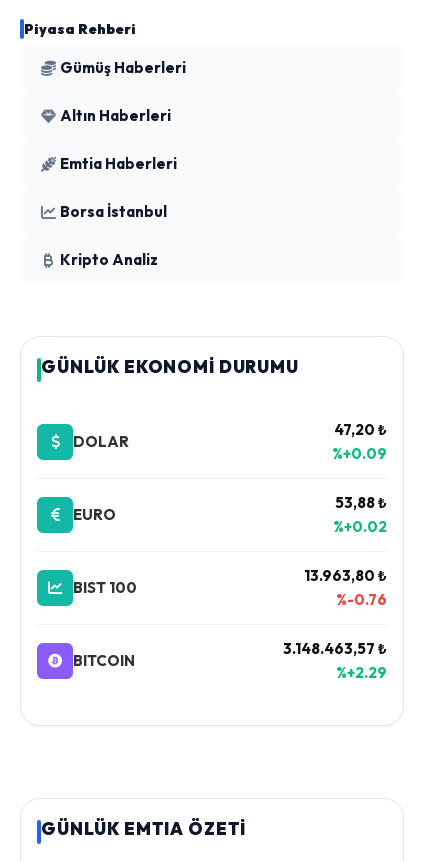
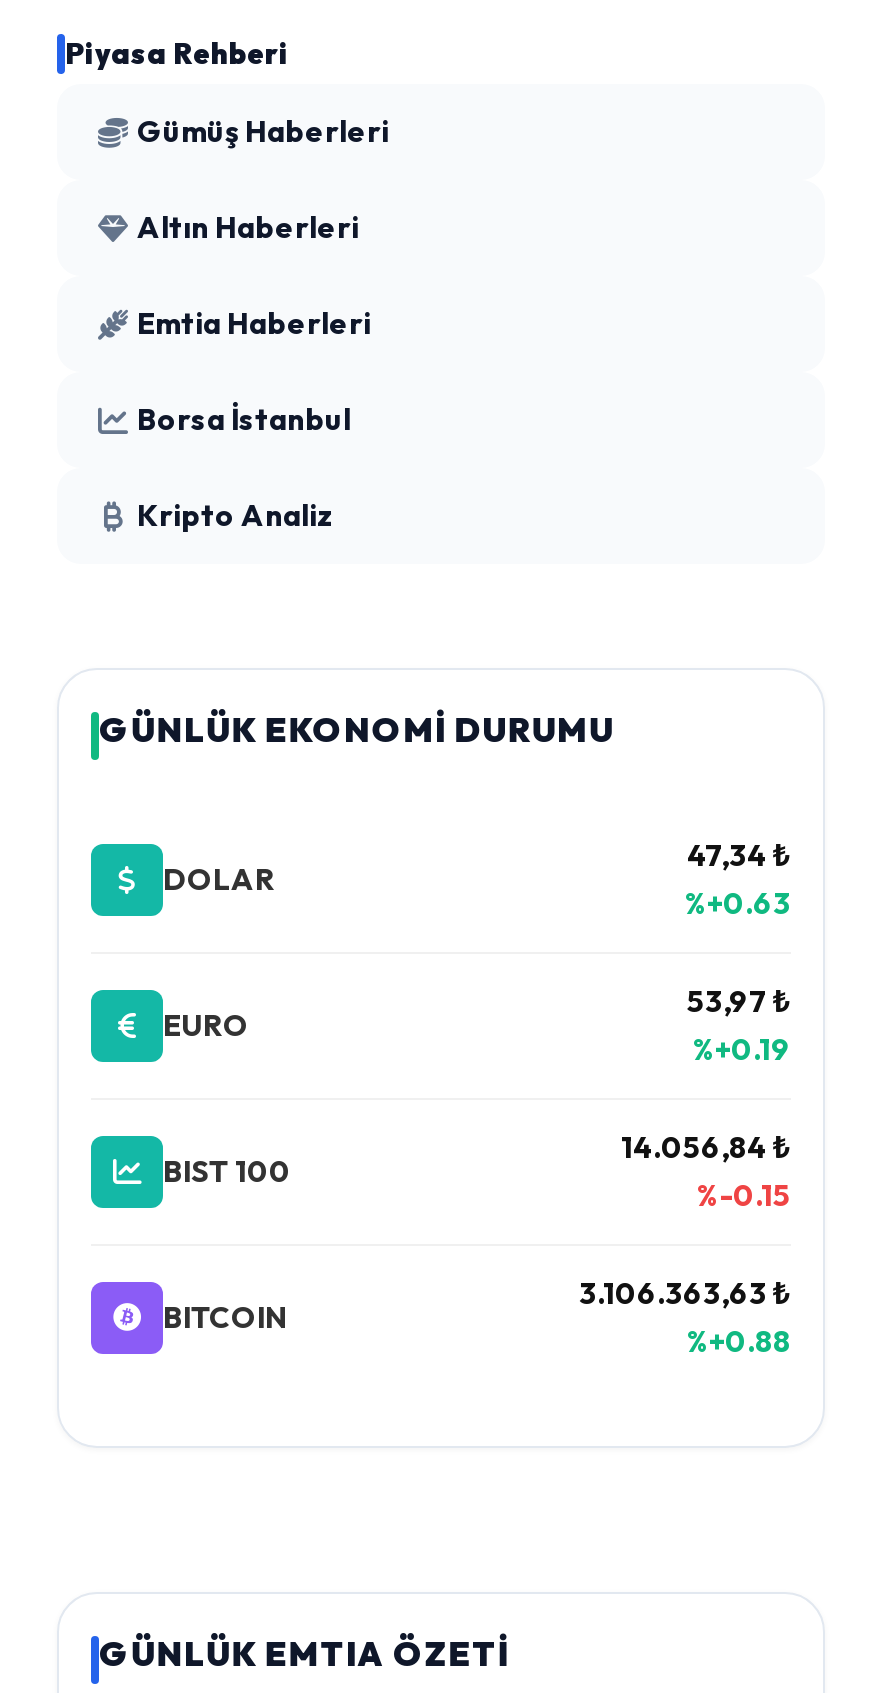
[334,420,387,439] 47,20 ₺ -> [687,836,791,874] 47,34 ₺
[332,444,387,463] %+0.09 -> [685,884,791,922] %+0.63
[335,493,387,512] 53,88 ₺ -> [687,982,791,1020] 53,97 ₺
[333,517,387,536] %+0.02 -> [693,1030,791,1068] %+0.19
[304,566,387,585] 13.963,80 ₺ -> [621,1128,791,1166] 14.056,84 ₺
[336,590,387,609] %-0.76 -> [697,1176,791,1214] %-0.15
[283,639,387,658] 3.148.463,57 ₺ -> [579,1274,791,1312] 3.106.363,63 ₺
[336,663,387,682] %+2.29 -> [687,1322,791,1360] %+0.88

